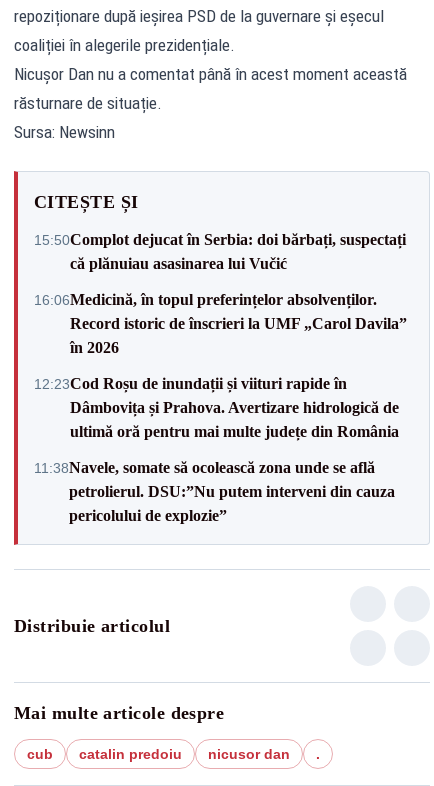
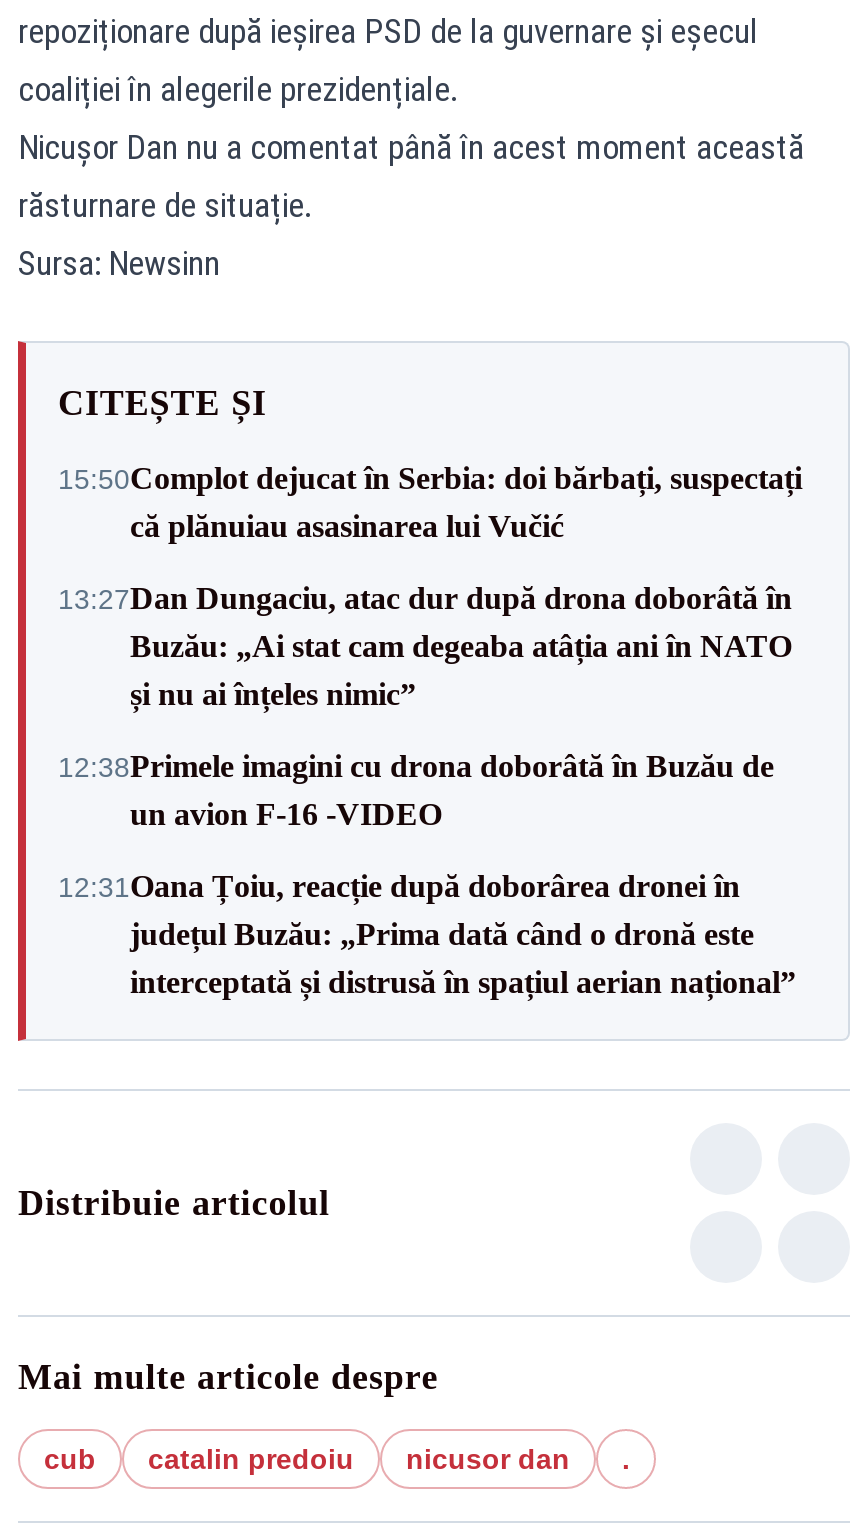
[34,290,407,355] 16:06Medicină, în topul preferințelor absolvenților. | Record istoric de înscrieri la UMF „Carol Davila” | în 2026 -> [58,581,792,711] 13:27Dan Dungaciu, atac dur după drona doborâtă în | Buzău: „Ai stat cam degeaba atâția ani în NATO | și nu ai înțeles nimic”
[34,374,399,439] 12:23Cod Roșu de inundații și viituri rapide în | Dâmbovița și Prahova. Avertizare hidrologică de | ultimă oră pentru mai multe județe din România -> [58,749,774,831] 12:38Primele imagini cu drona doborâtă în Buzău de | un avion F-16 -VIDEO
[34,458,395,523] 11:38Navele, somate să ocolească zona unde se află | petrolierul. DSU:”Nu putem interveni din cauza | pericolului de explozie” -> [58,869,796,999] 12:31Oana Țoiu, reacție după doborârea dronei în | județul Buzău: „Prima dată când o dronă este | interceptată și distrusă în spațiul aerian național”

